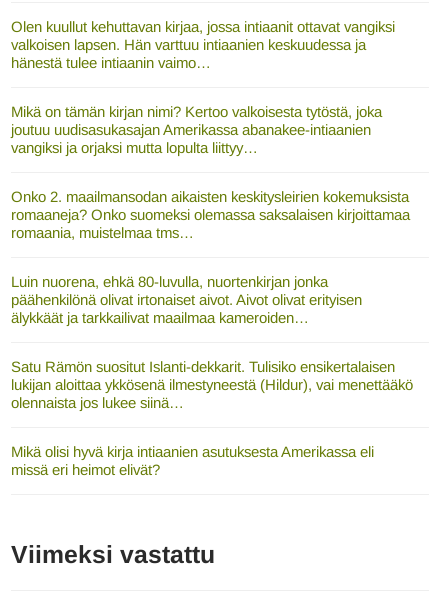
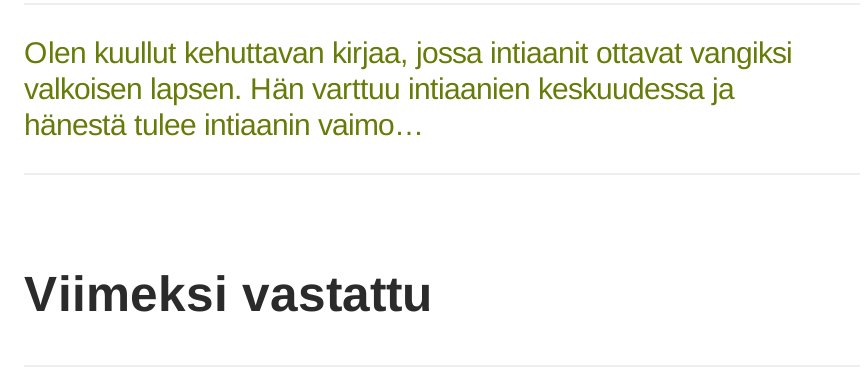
[11,103,413,478] Mikä on tämän kirjan nimi? Kertoo valkoisesta tytöstä, joka | joutuu uudisasukasajan Amerikassa abanakee-intiaanien | vangiksi ja orjaksi mutta lopulta liittyy… | Onko 2. maailmansodan aikaisten keskitysleirien kokemuksista | romaaneja? Onko suomeksi olemassa saksalaisen kirjoittamaa | romaania, muistelmaa tms… | Luin nuorena, ehkä 80-luvulla, nuortenkirjan jonka | päähenkilönä olivat irtonaiset aivot. Aivot olivat erityisen | älykkäät ja tarkkailivat maailmaa kameroiden… | Satu Rämön suositut Islanti-dekkarit. Tulisiko ensikertalaisen | lukijan aloittaa ykkösenä ilmestyneestä (Hildur), vai menettääkö | olennaista jos lukee siinä… | Mikä olisi hyvä kirja intiaanien asutuksesta Amerikassa eli | missä eri heimot elivät? -> none

